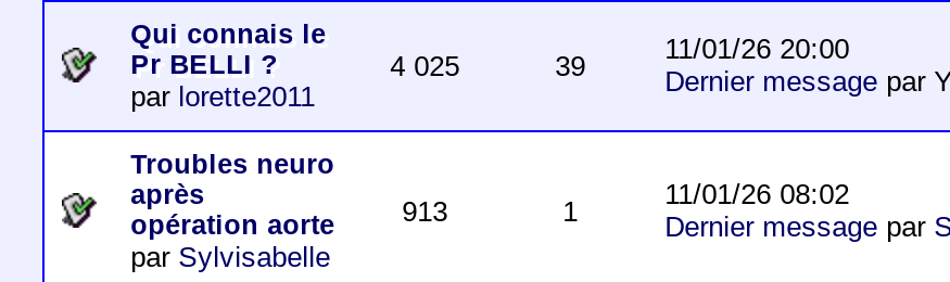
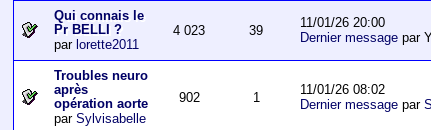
[390,51,459,83] 4 025 -> [173,23,205,38] 4 023
[402,196,448,229] 913 -> [179,90,200,105] 902

